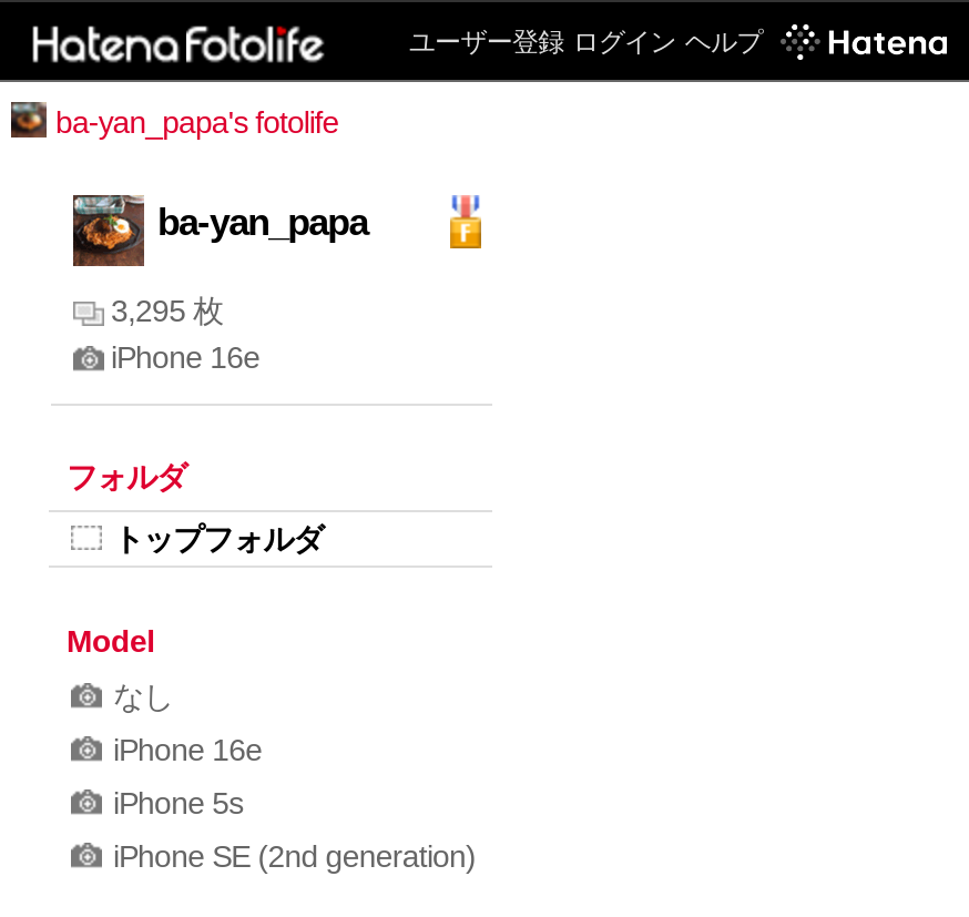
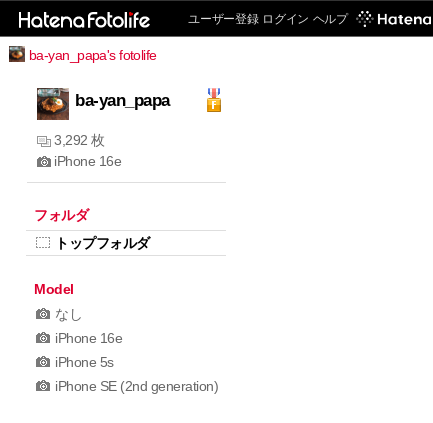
[111,293,223,328] 3,295 枚 -> [54,132,105,148] 3,292 枚

